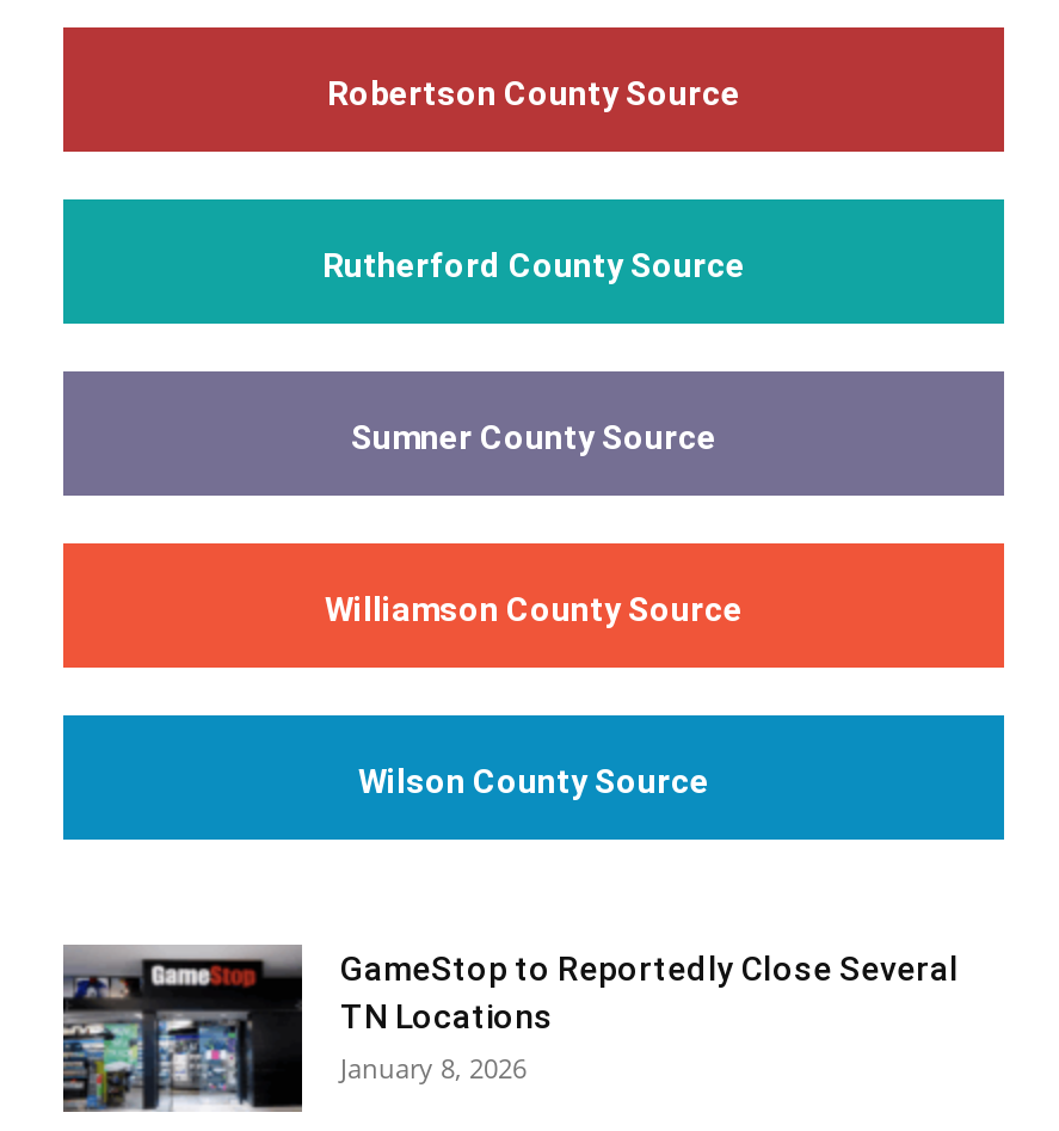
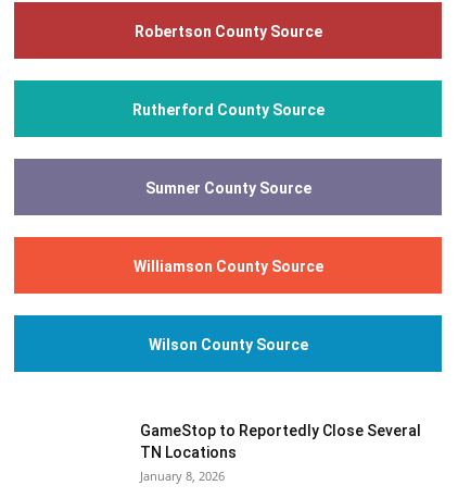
[61,942,304,1114] [image] -> none

